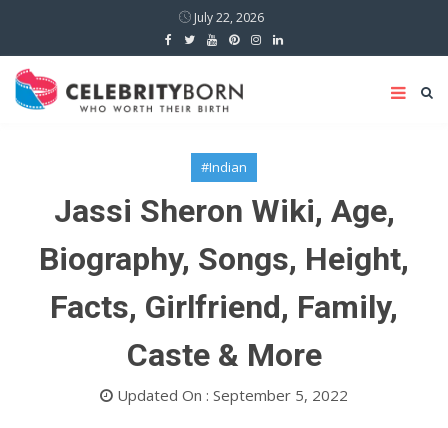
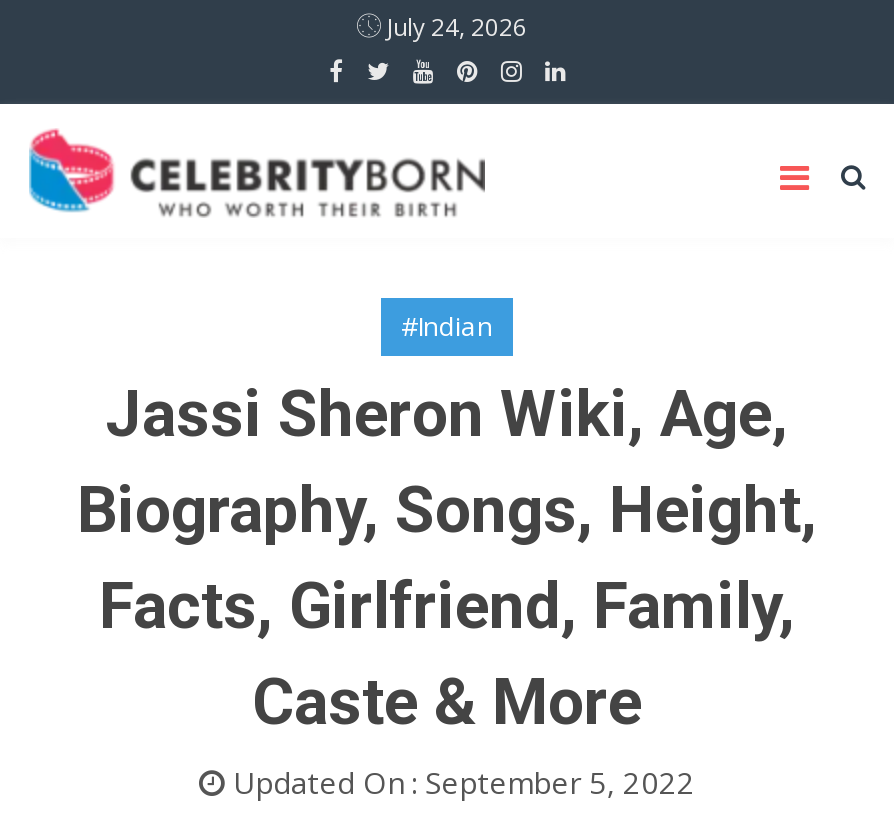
[191,9,264,26] July 22, 2026 -> [381,10,527,44] July 24, 2026

